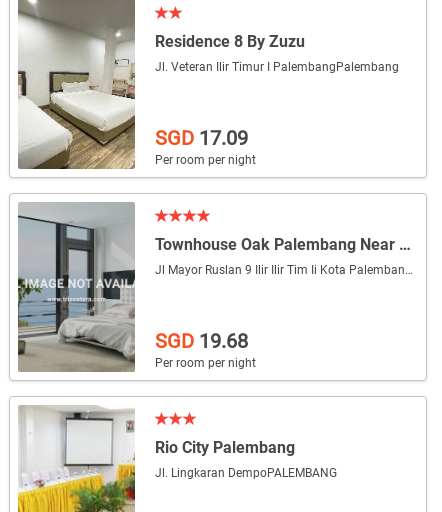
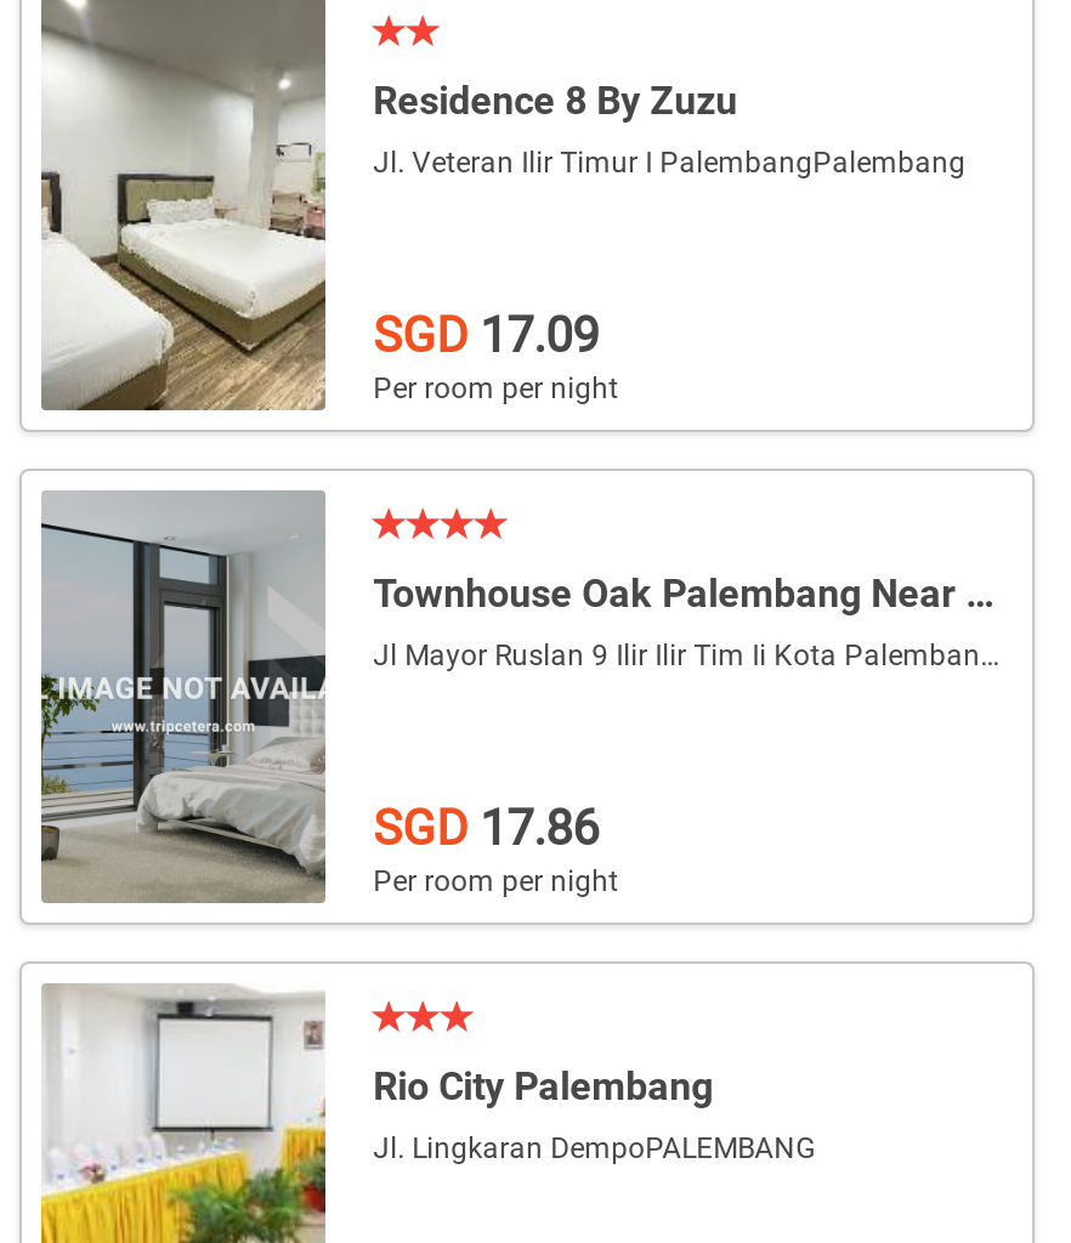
[155,329,248,353] SGD 19.68 -> [373,799,599,857] SGD 17.86

